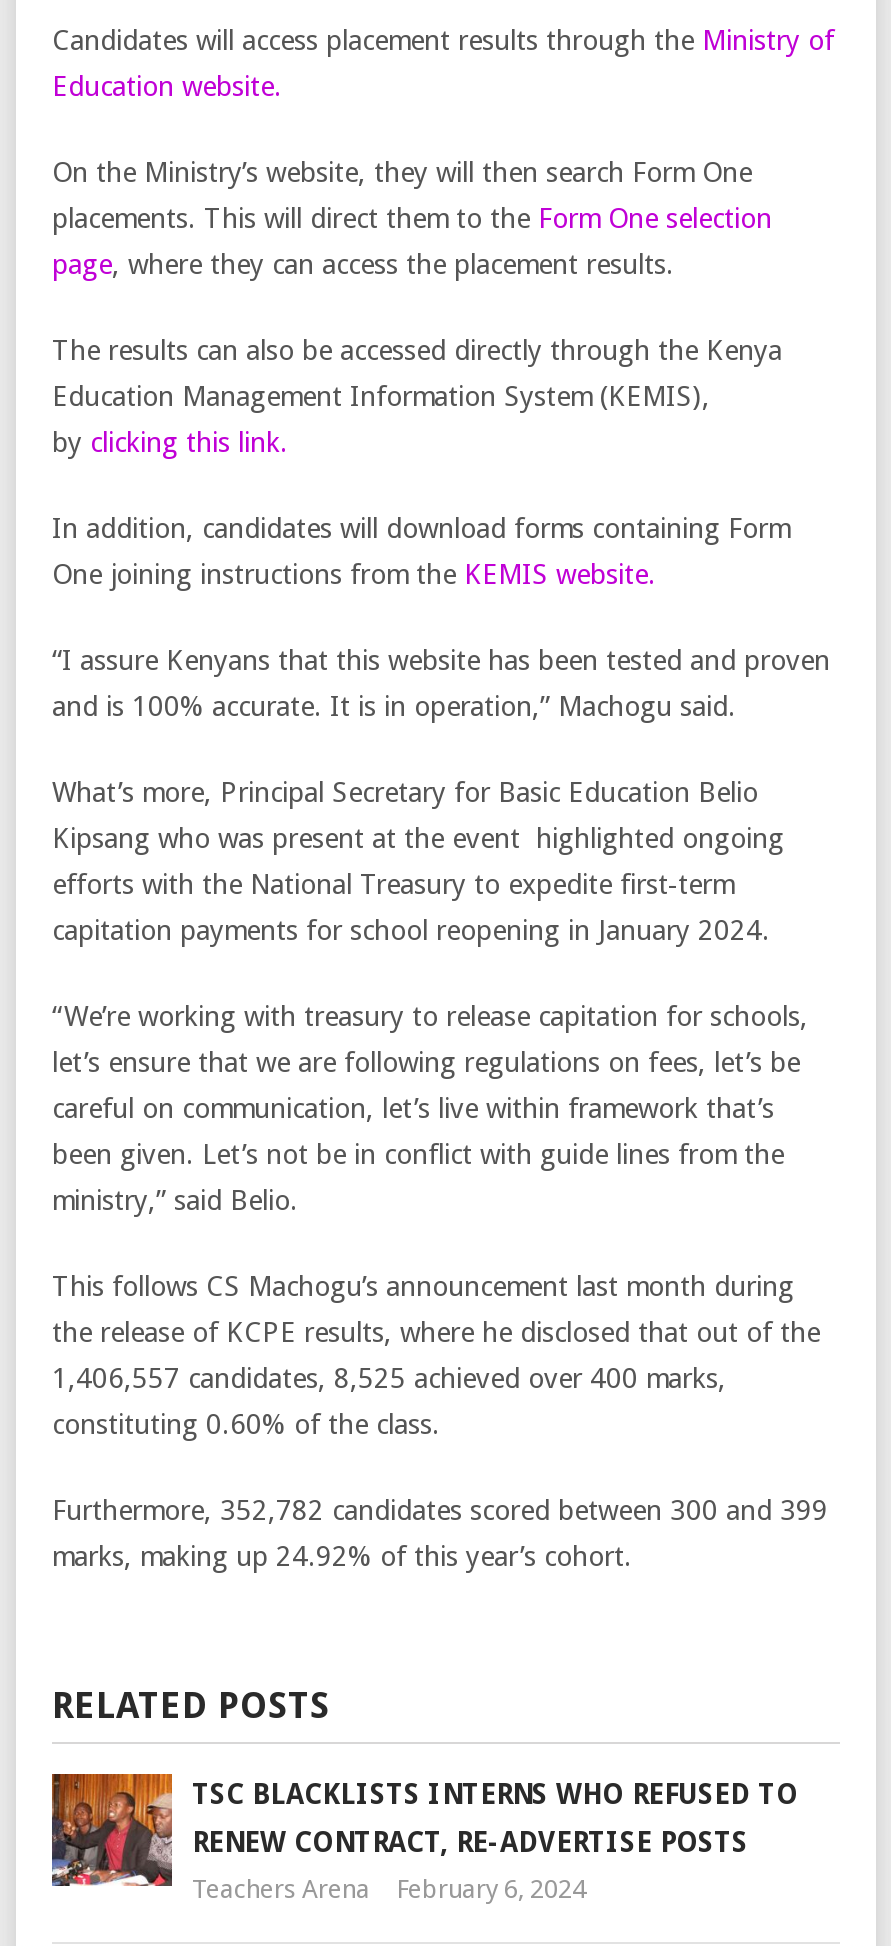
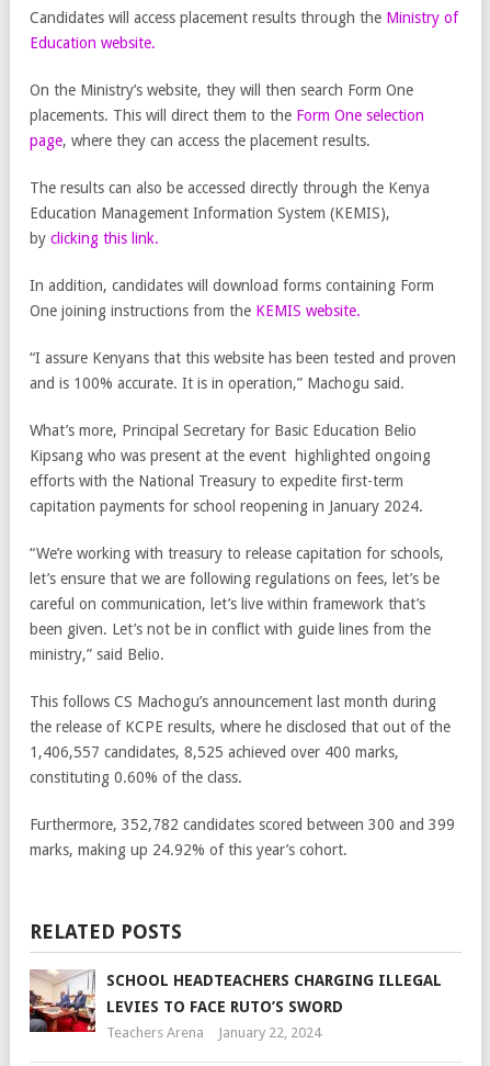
[50,1772,798,1888] [image] | TSC BLACKLISTS INTERNS WHO REFUSED TO -> [29,969,442,1033] [image] | SCHOOL HEADTEACHERS CHARGING ILLEGAL
[192,1826,748,1858] RENEW CONTRACT, RE-ADVERTISE POSTS -> [106,998,343,1016] LEVIES TO FACE RUTO’S SWORD
[192,1874,586,1904] Teachers Arena February 6, 2024 -> [106,1024,321,1041] Teachers Arena January 22, 2024

